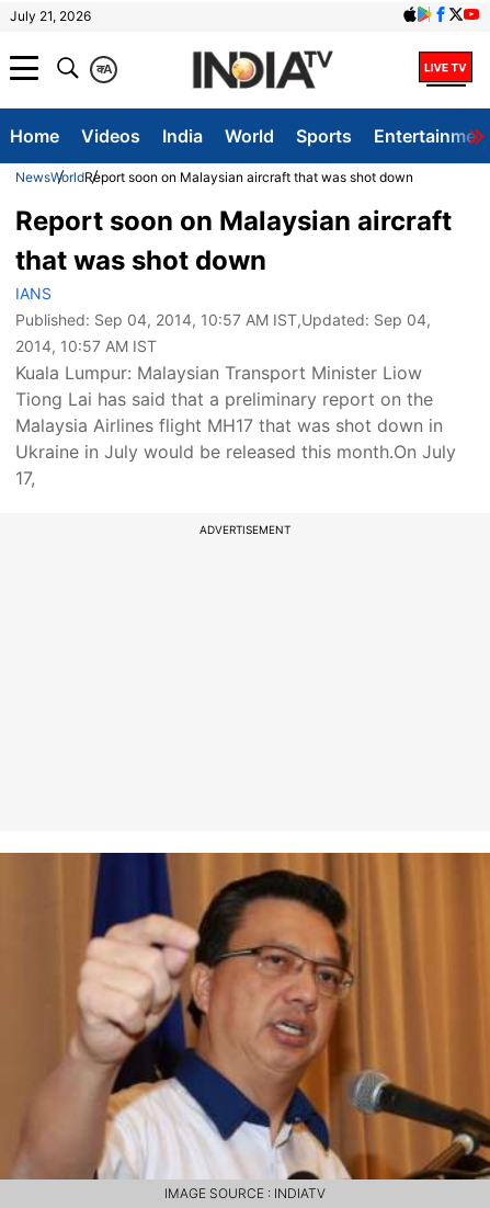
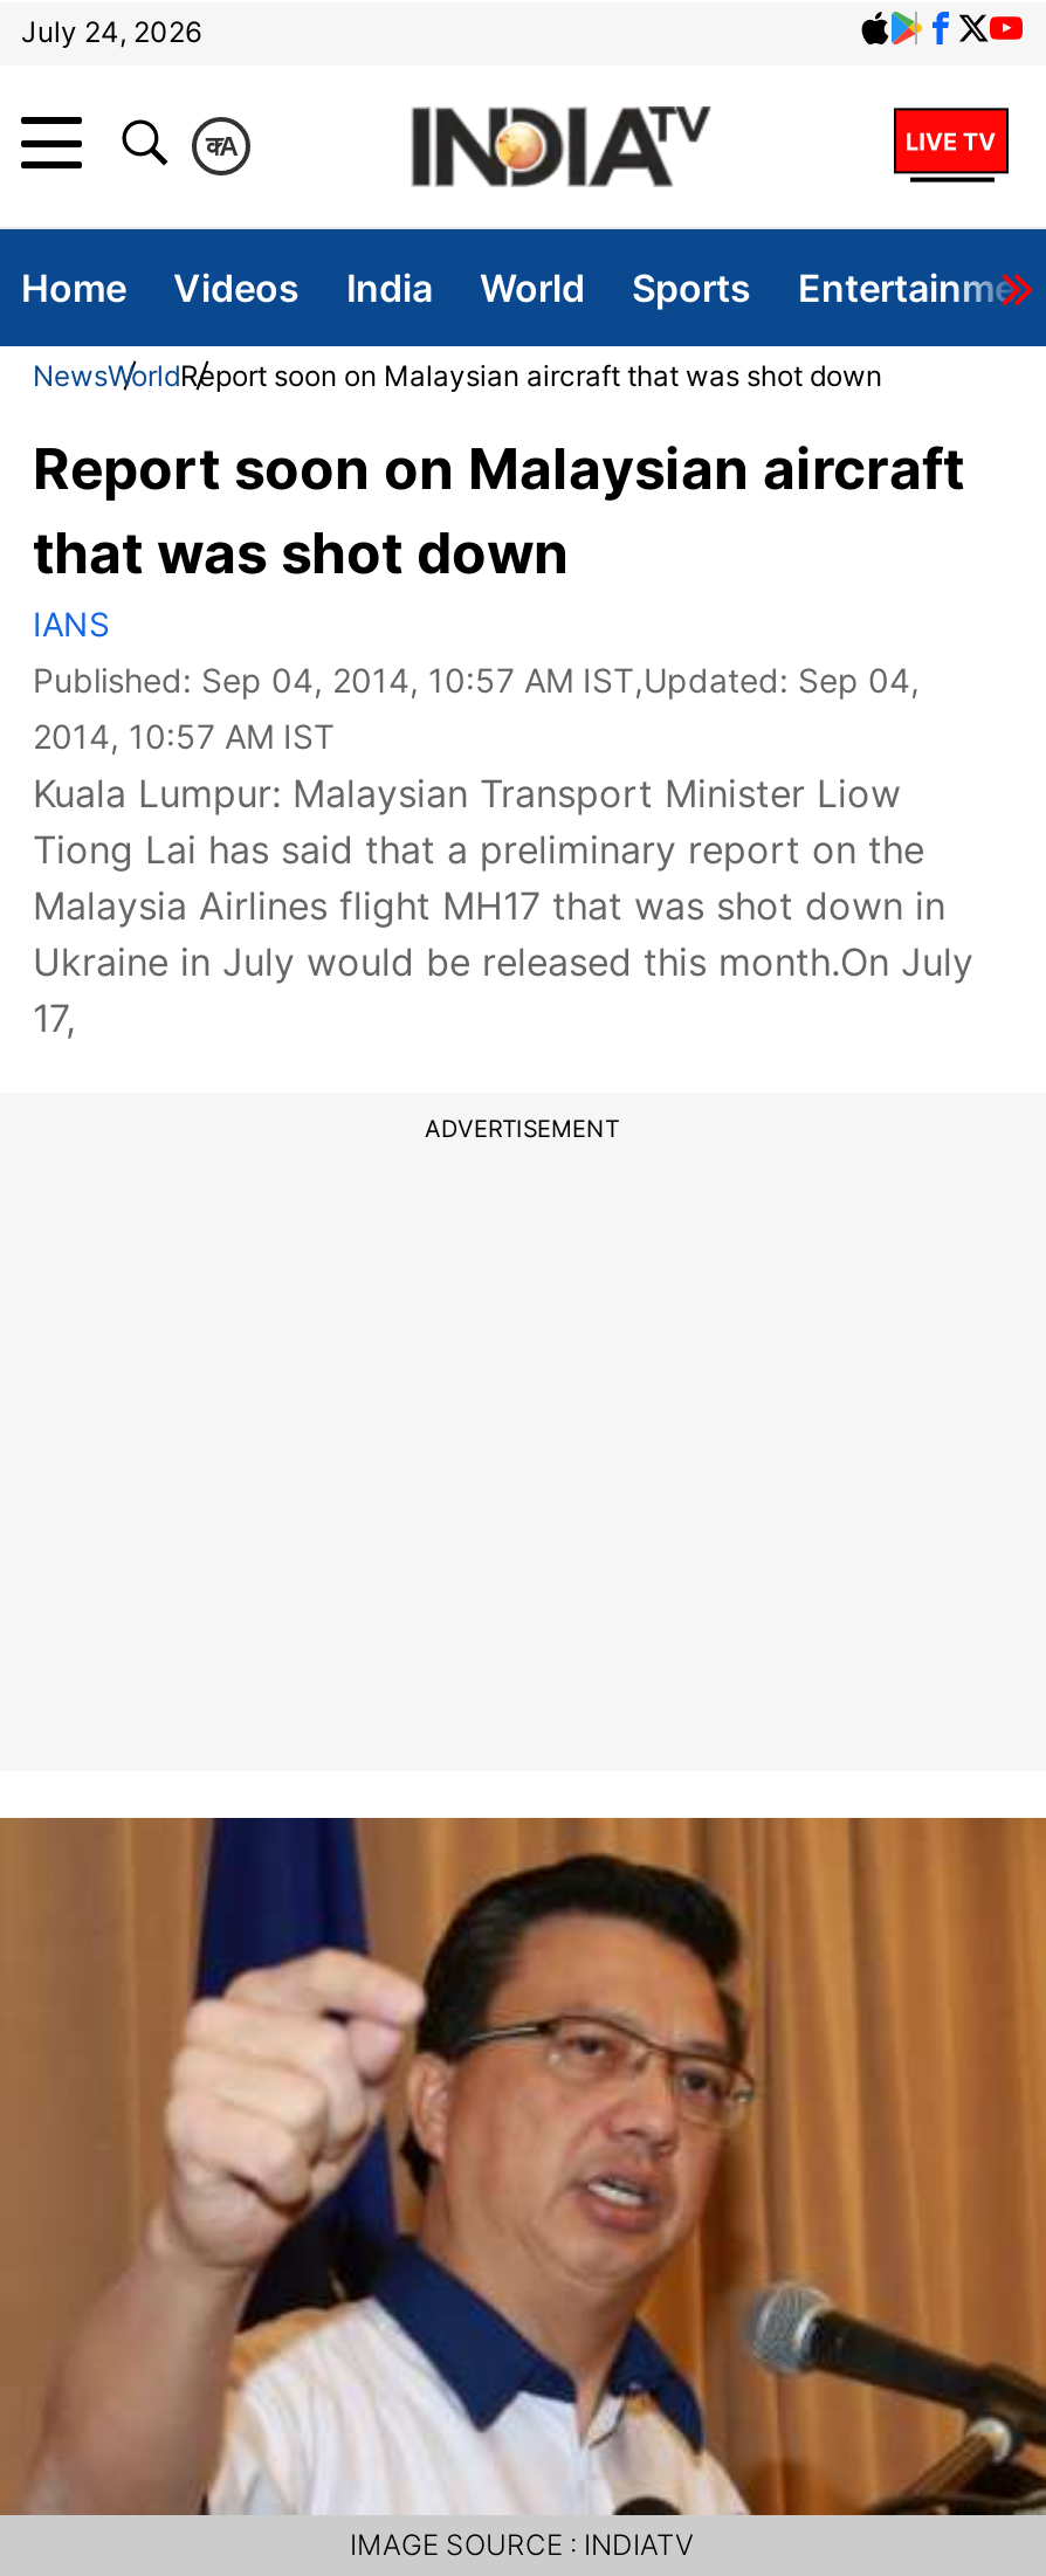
[10,8,91,24] July 21, 2026 -> [21,14,201,49] July 24, 2026

